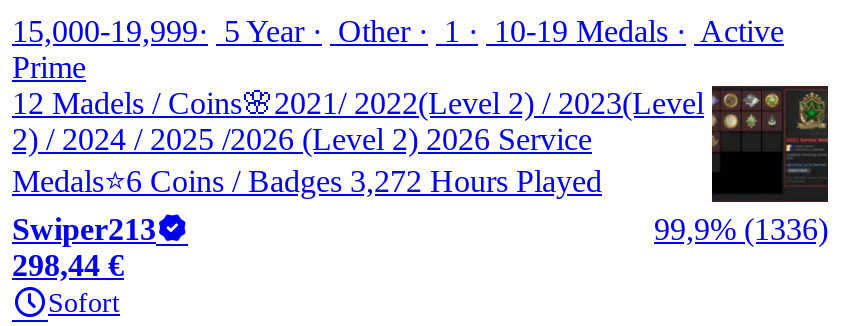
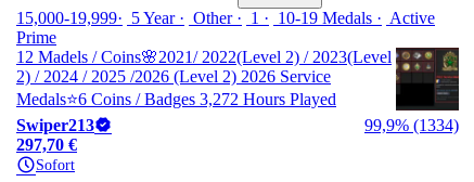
[654,212,828,246] 99,9% (1336) -> [364,116,459,134] 99,9% (1334)
[12,248,124,282] 298,44 € -> [16,135,77,154] 297,70 €

